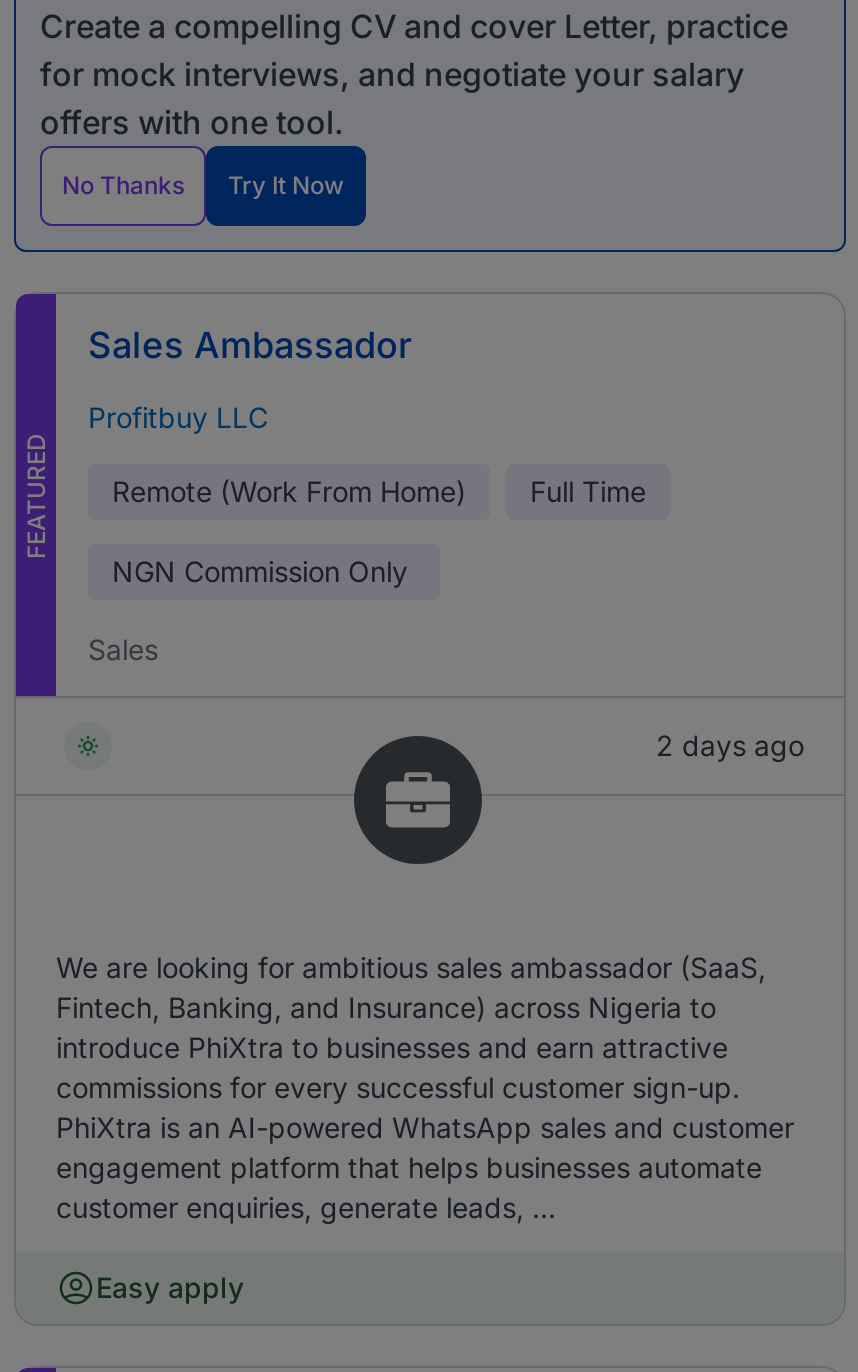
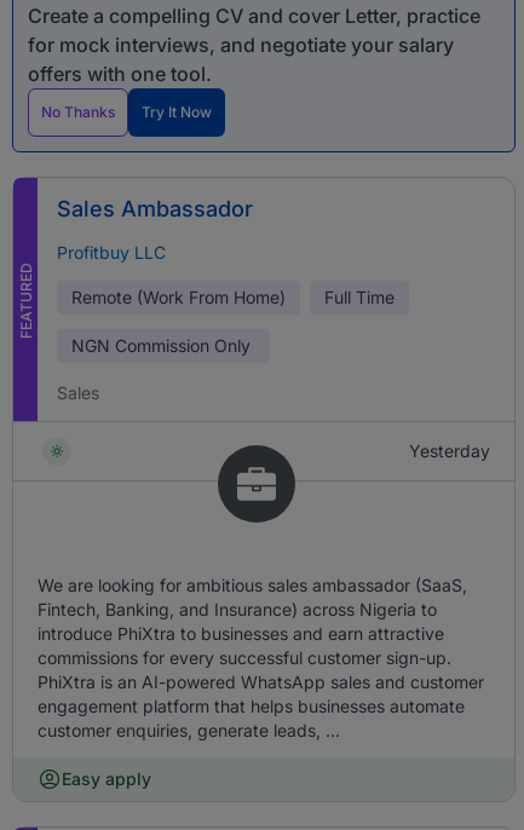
[656,728,804,762] 2 days ago -> [409,440,490,461] Yesterday

